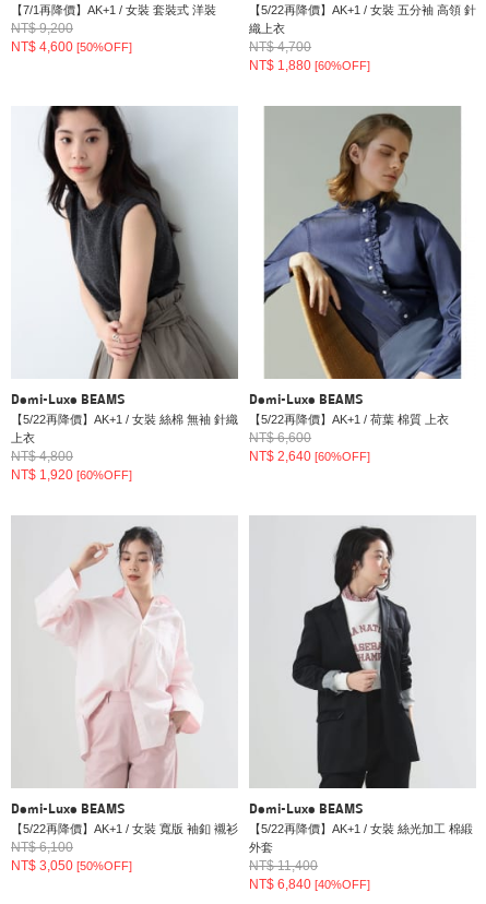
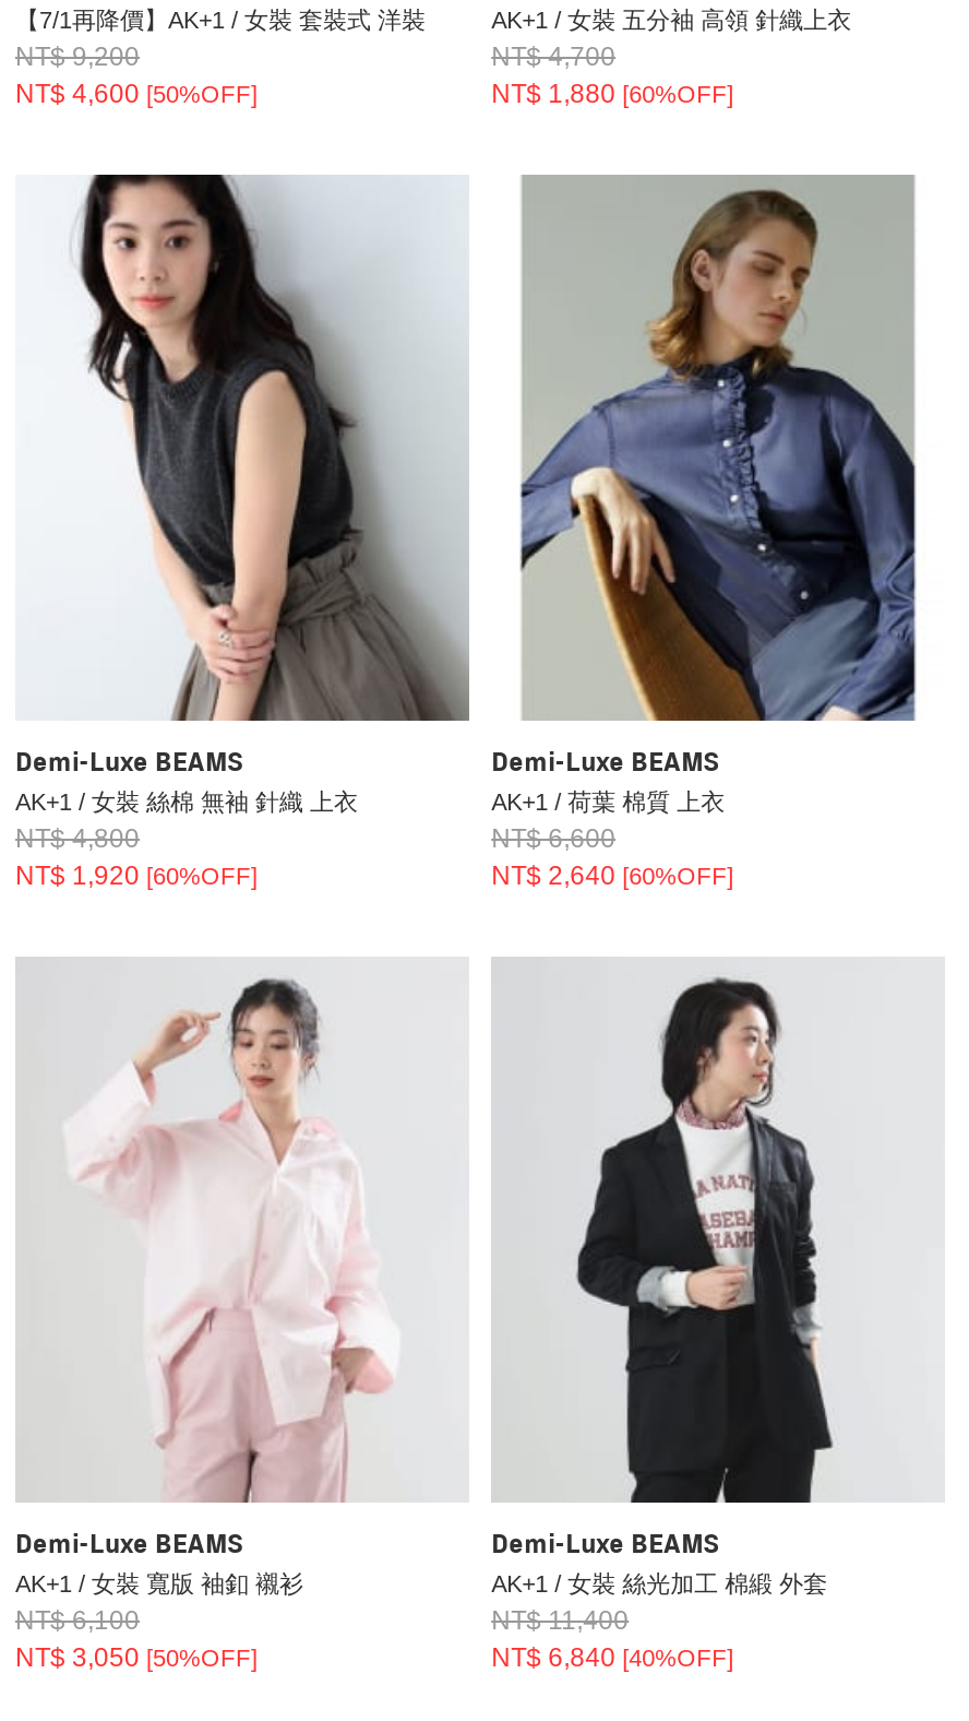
[249,4,476,35] 【5/22再降價】AK+1 / 女裝 五分袖 高領 針 | 織上衣 -> [491,7,851,34] AK+1 / 女裝 五分袖 高領 針織上衣
[11,413,238,444] 【5/22再降價】AK+1 / 女裝 絲棉 無袖 針織 | 上衣 -> [15,789,358,815] AK+1 / 女裝 絲棉 無袖 針織 上衣
[249,413,449,426] 【5/22再降價】AK+1 / 荷葉 棉質 上衣 -> [491,789,725,815] AK+1 / 荷葉 棉質 上衣
[11,822,238,835] 【5/22再降價】AK+1 / 女裝 寬版 袖釦 襯衫 -> [15,1570,303,1596] AK+1 / 女裝 寬版 袖釦 襯衫
[249,822,473,854] 【5/22再降價】AK+1 / 女裝 絲光加工 棉緞 | 外套 -> [491,1570,827,1596] AK+1 / 女裝 絲光加工 棉緞 外套

